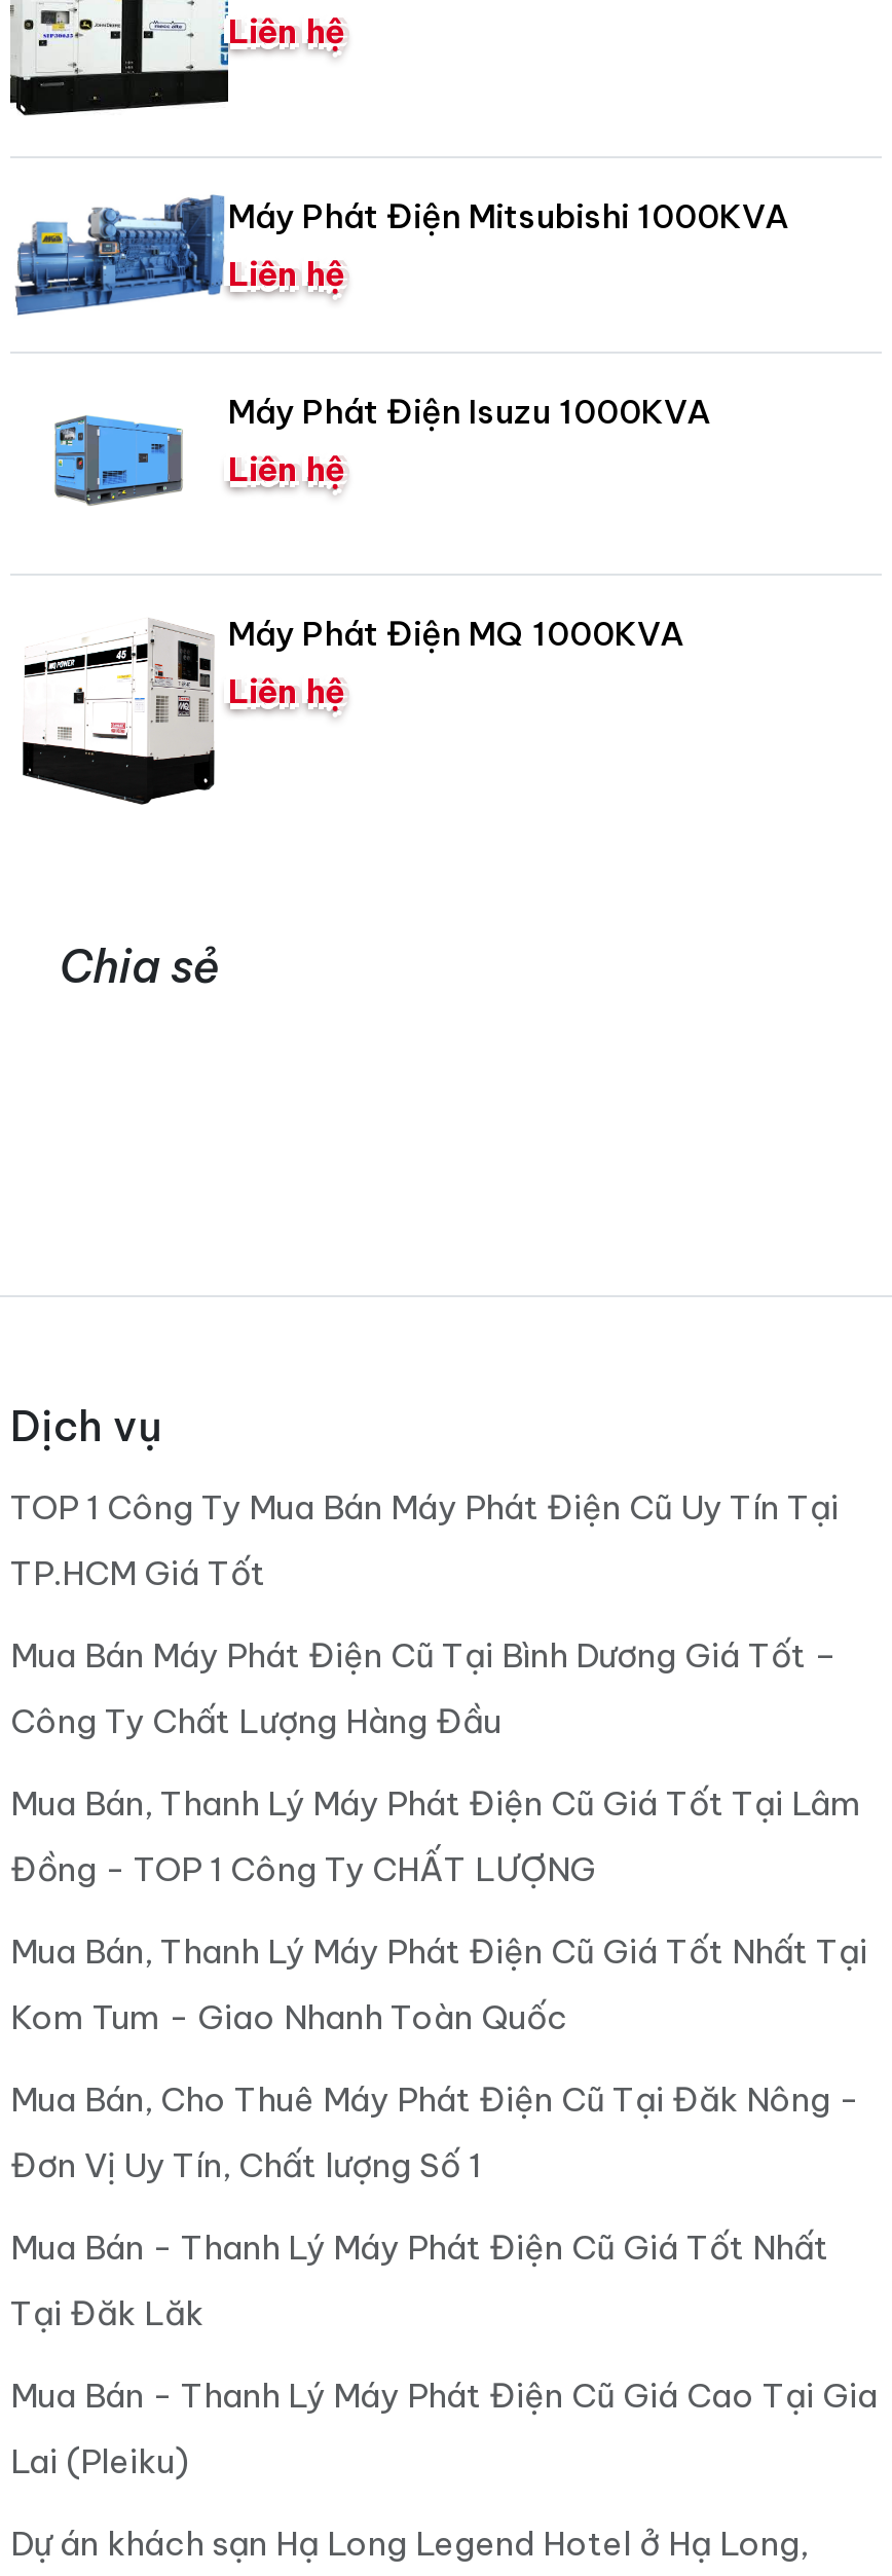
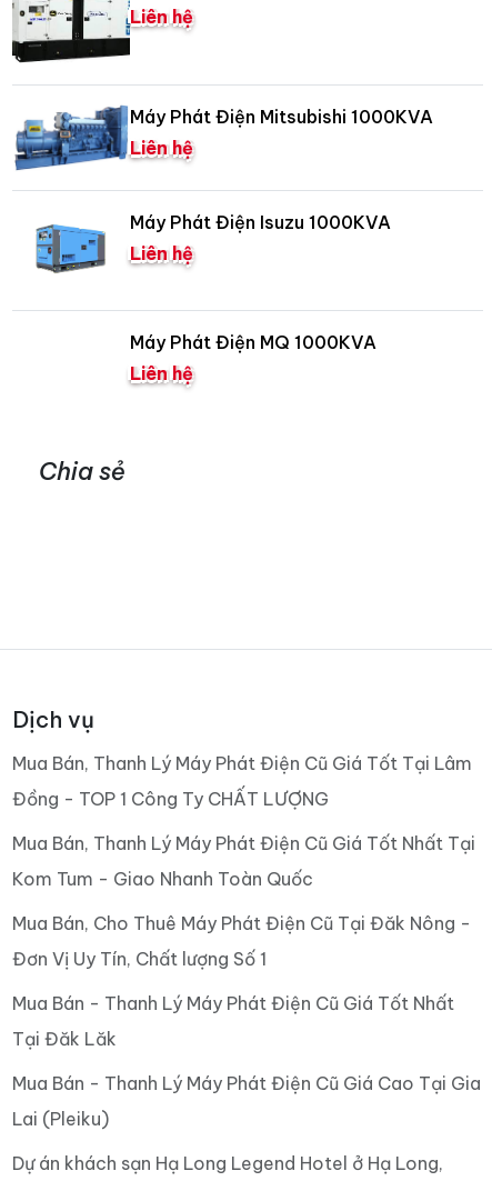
[21,619,218,806] [image] -> none
[10,1486,839,1740] TOP 1 Công Ty Mua Bán Máy Phát Điện Cũ Uy Tín Tại | TP.HCM Giá Tốt | Mua Bán Máy Phát Điện Cũ Tại Bình Dương Giá Tốt – | Công Ty Chất Lượng Hàng Đầu -> none

